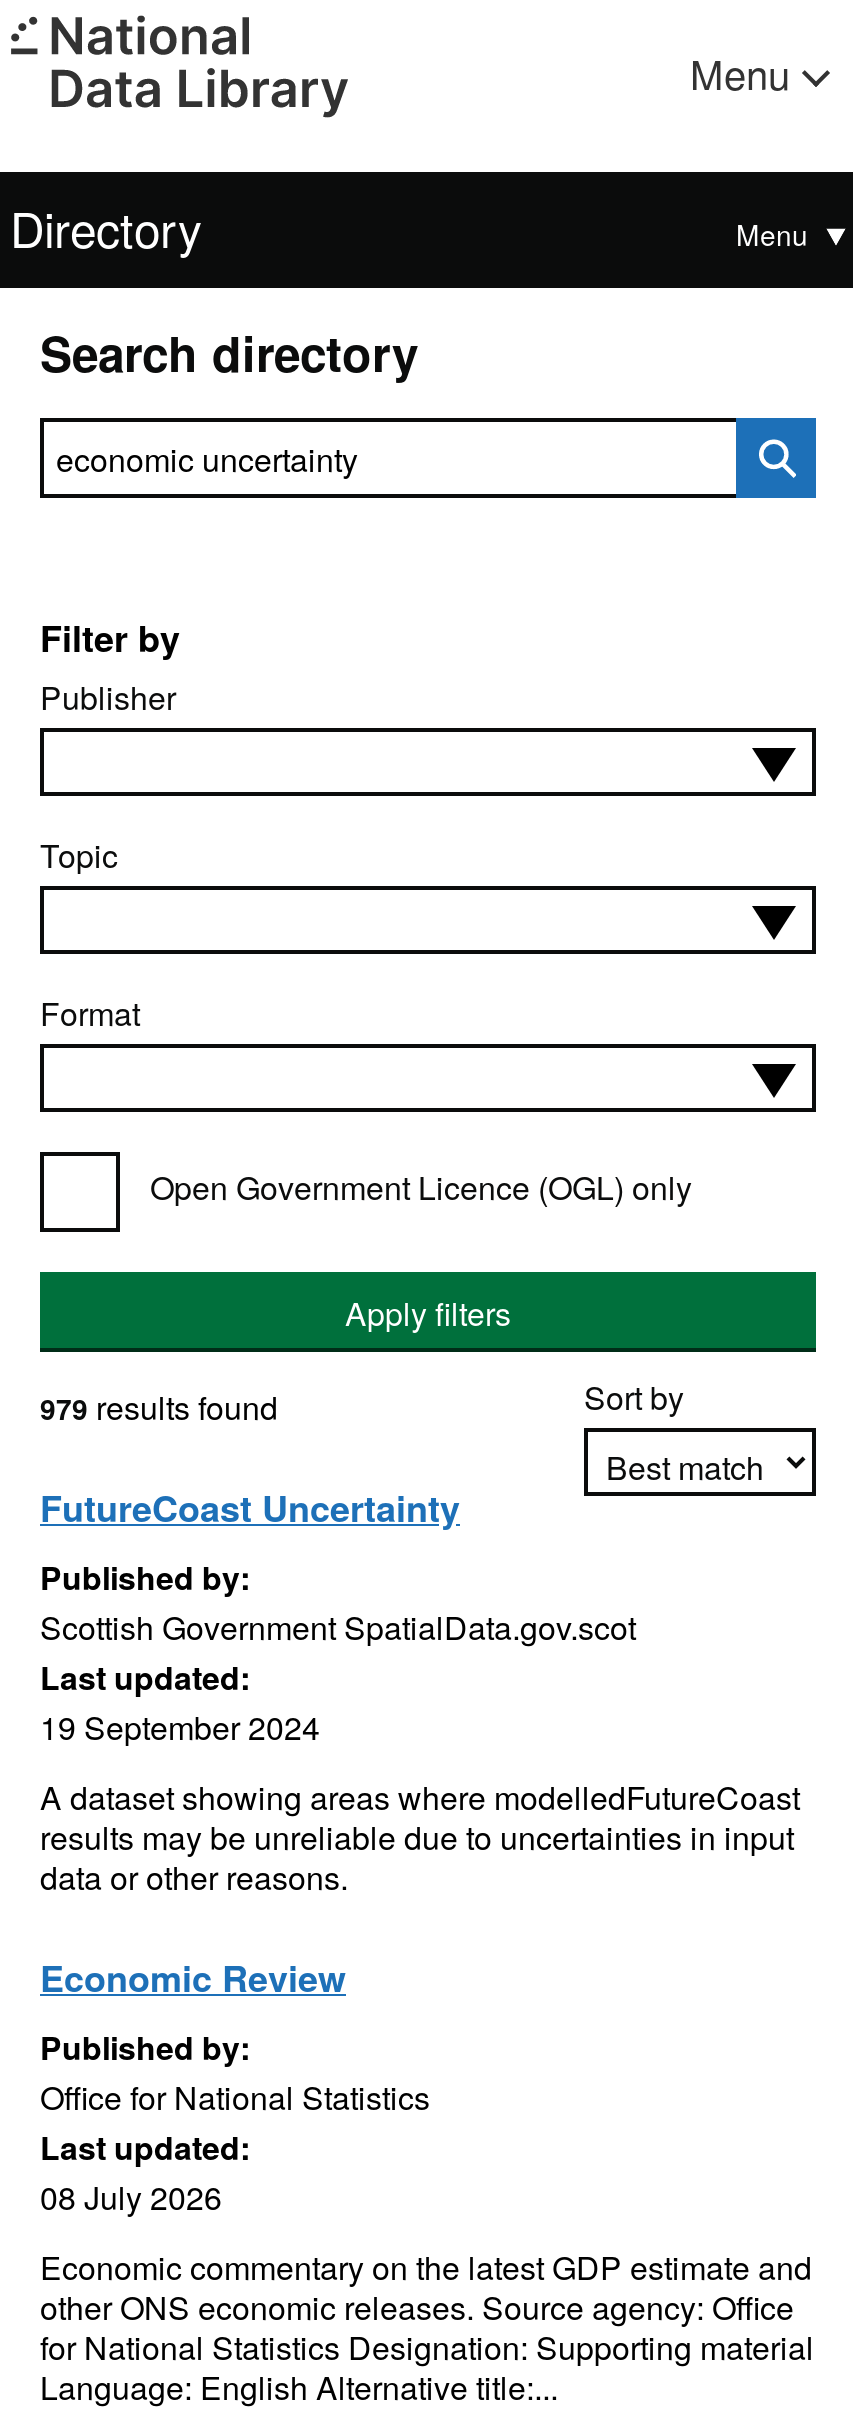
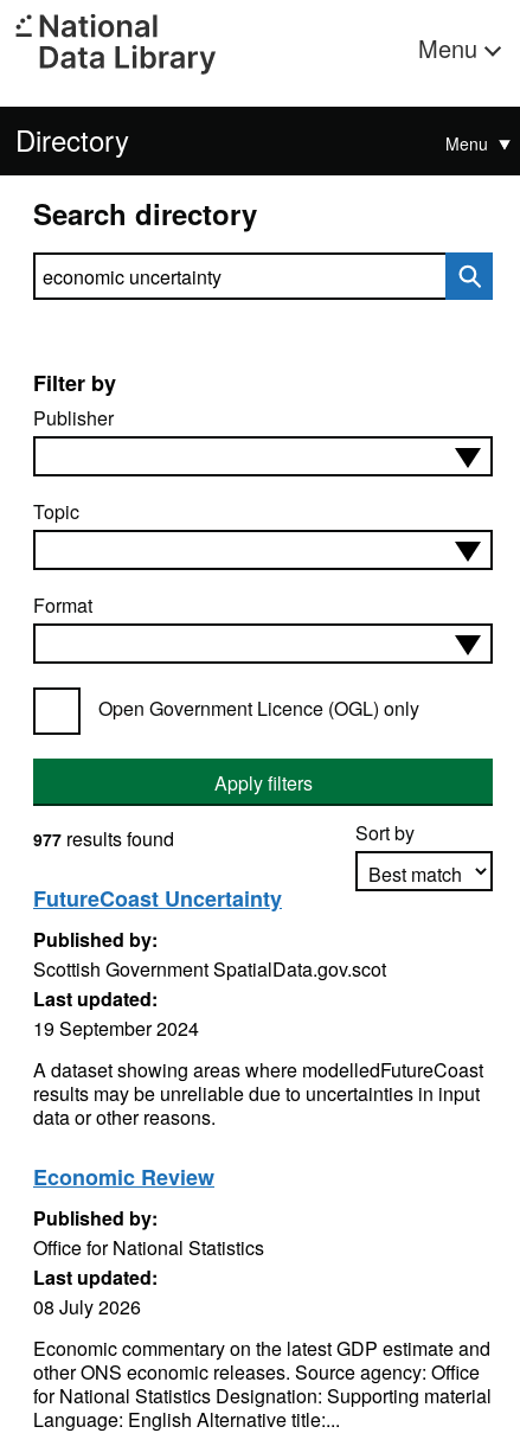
[40,1384,278,1430] 979 results found -> [33,825,174,852] 977 results found

